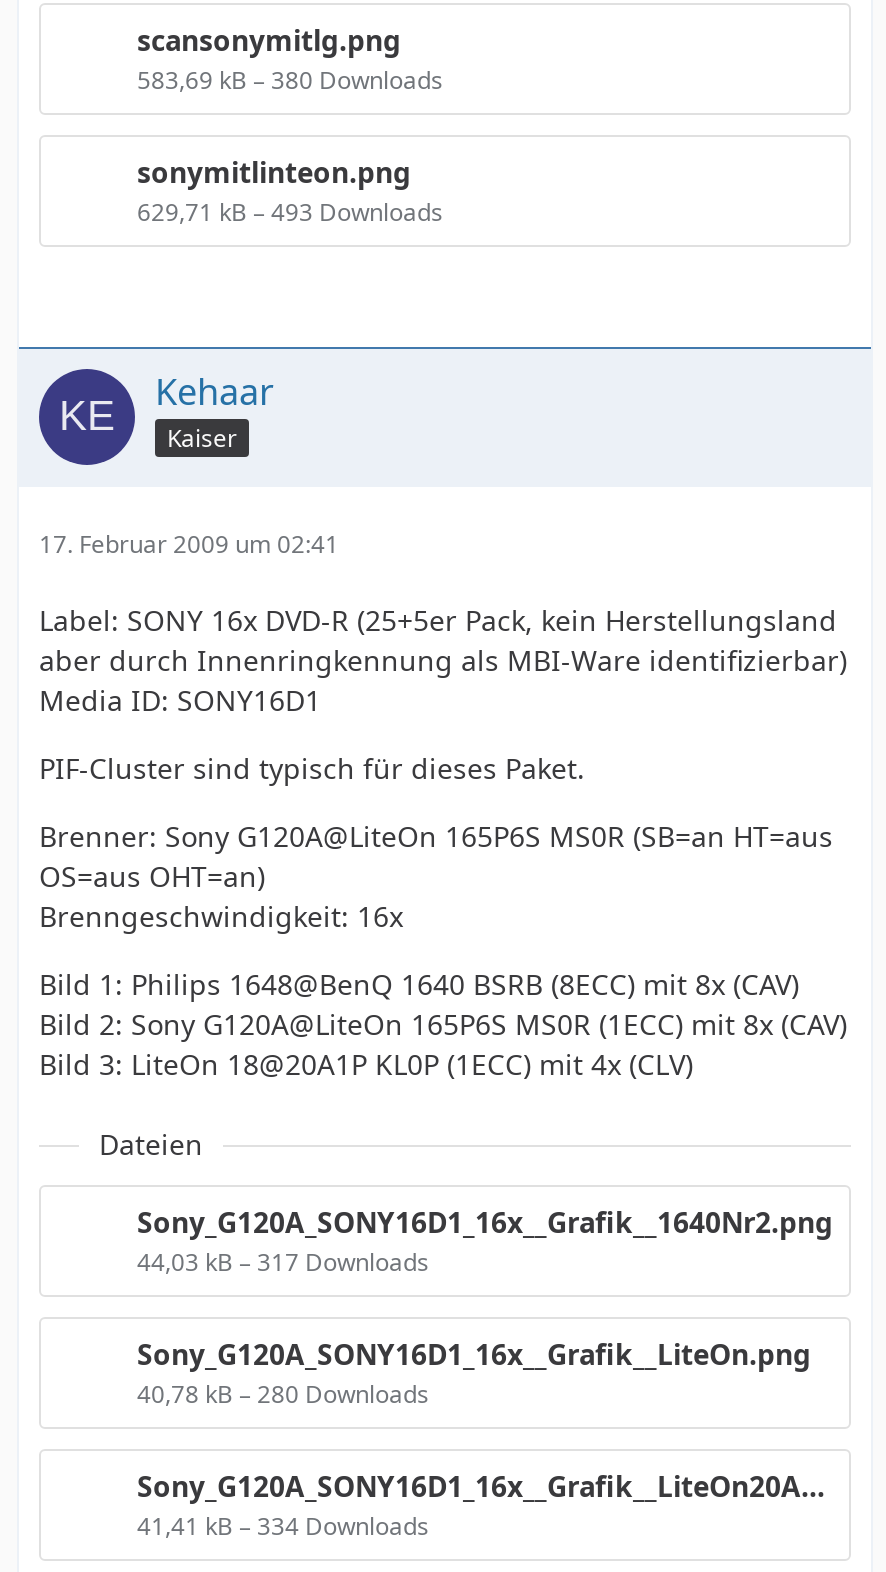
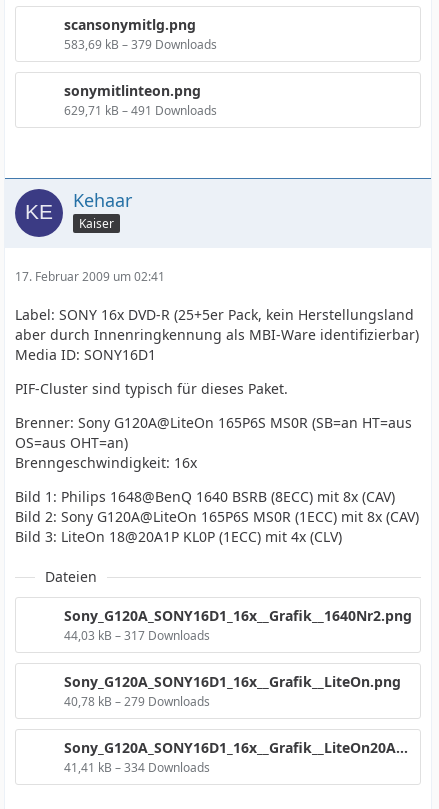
[137,63,443,97] 583,69 kB – 380 Downloads -> [64,36,217,53] 583,69 kB – 379 Downloads
[137,195,443,229] 629,71 kB – 493 Downloads -> [64,102,217,119] 629,71 kB – 491 Downloads
[137,1377,429,1411] 40,78 kB – 280 Downloads -> [64,693,210,710] 40,78 kB – 279 Downloads

